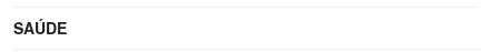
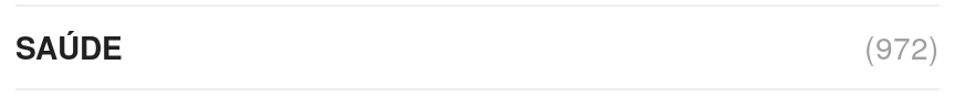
none -> [864,24,940,68] (972)

